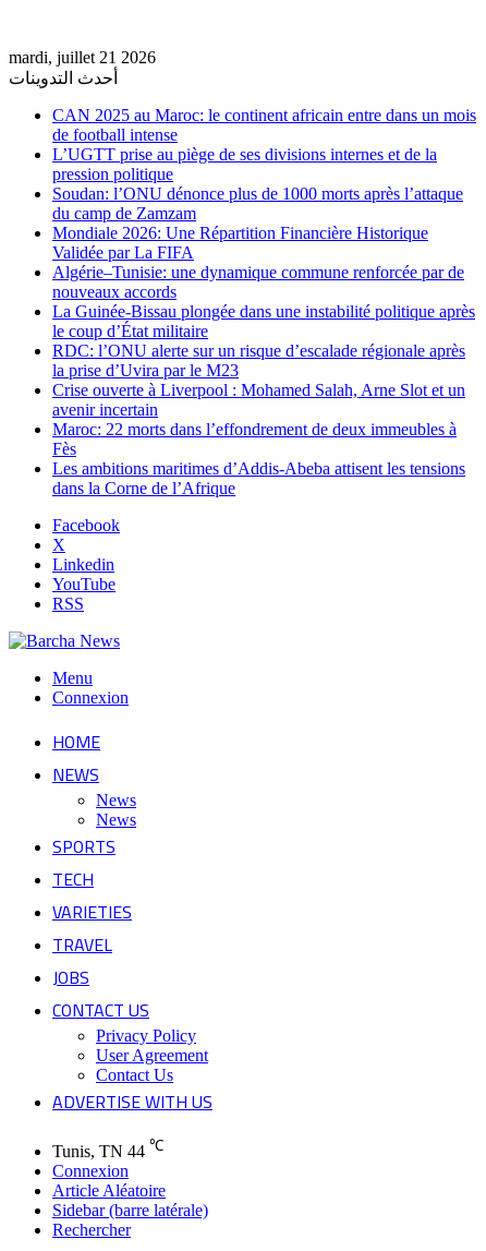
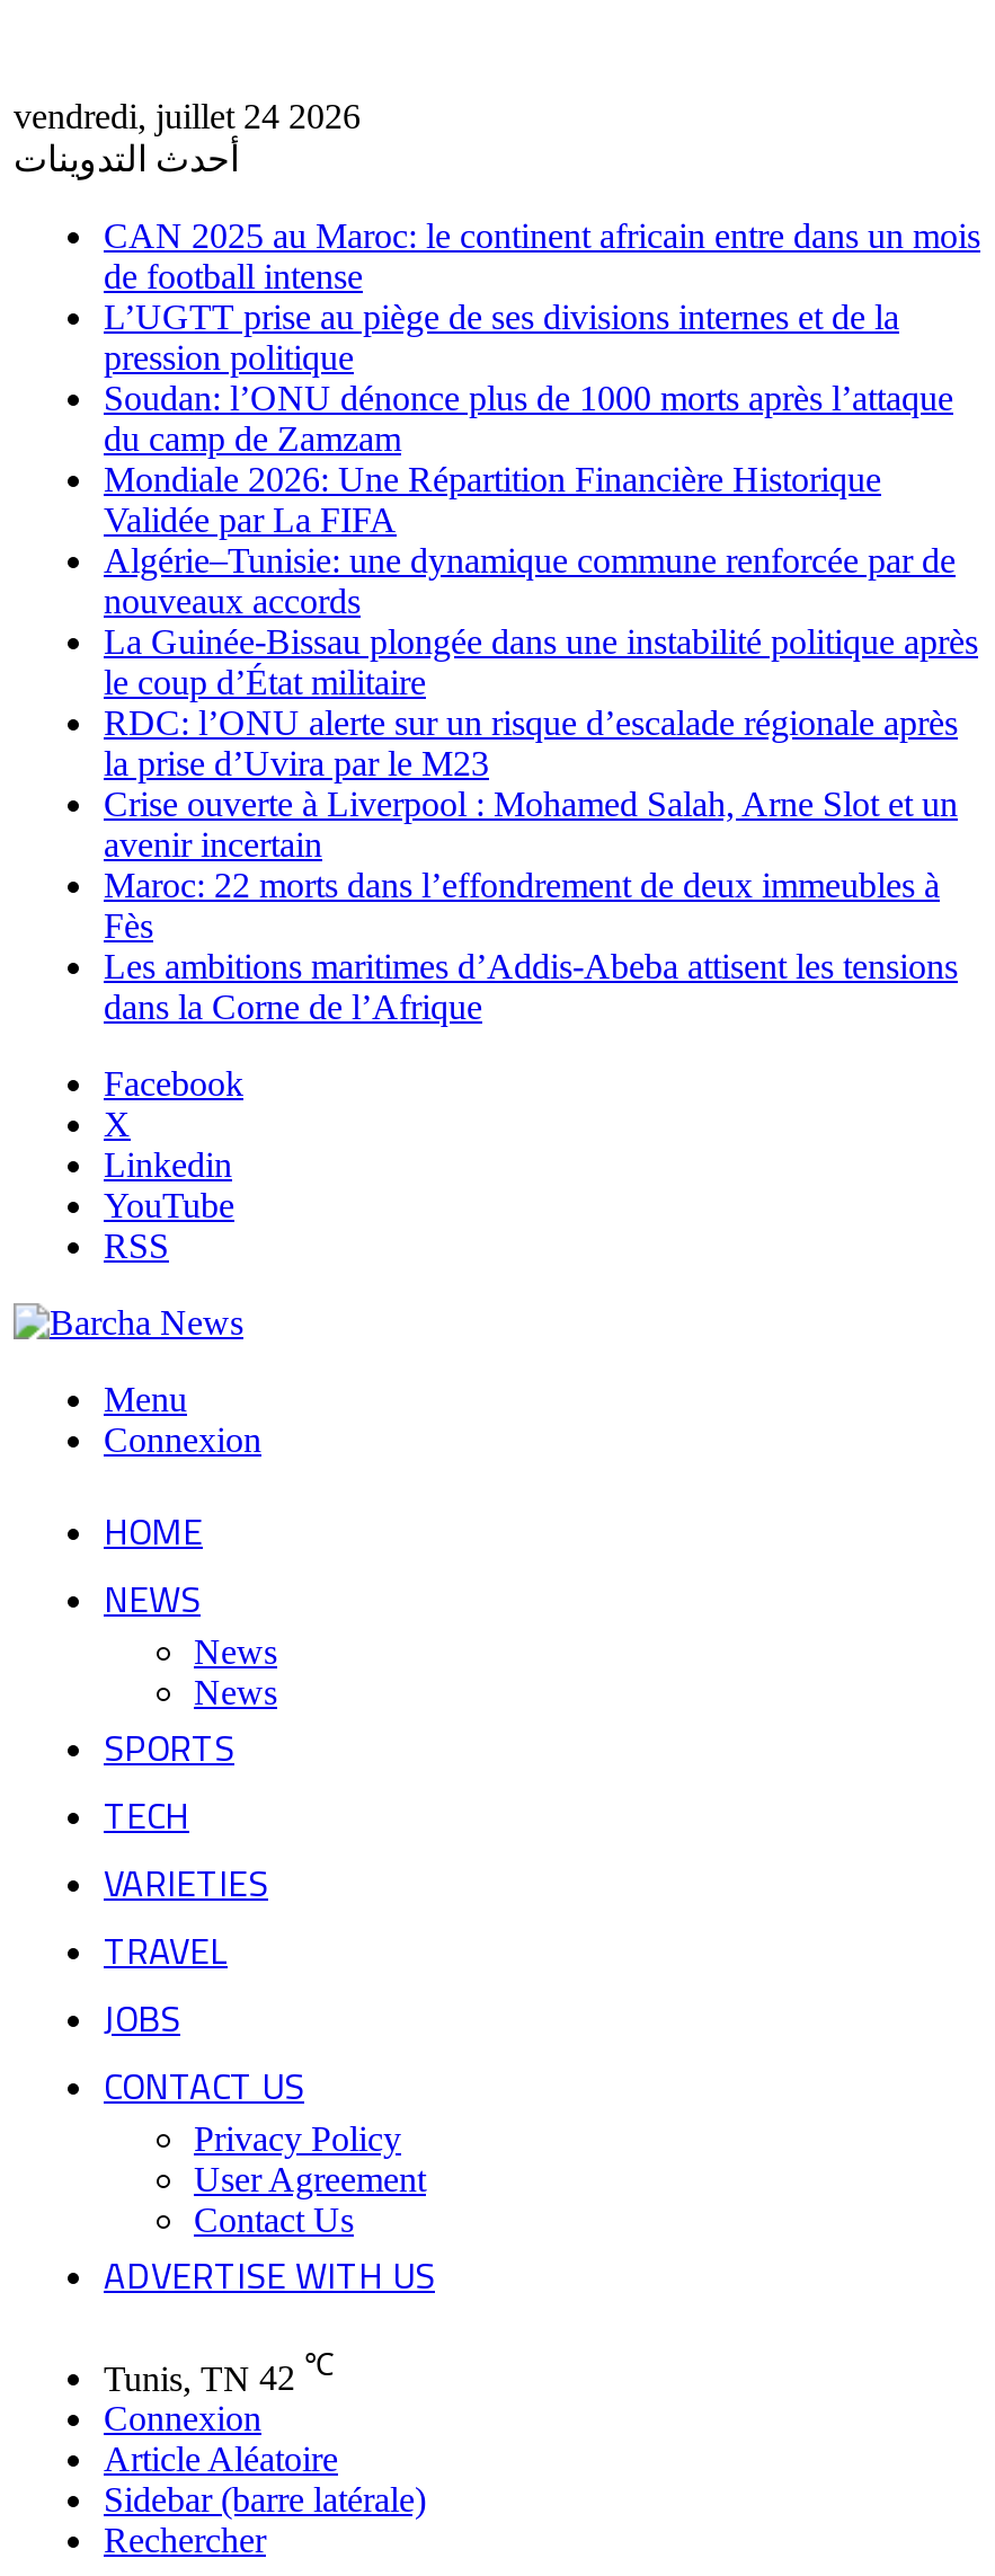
[9,48,156,67] mardi, juillet 21 2026 -> [14,97,361,135] vendredi, juillet 24 2026
[52,1138,163,1161] Tunis, TN 44 ℃ -> [104,2349,334,2397] Tunis, TN 42 ℃

